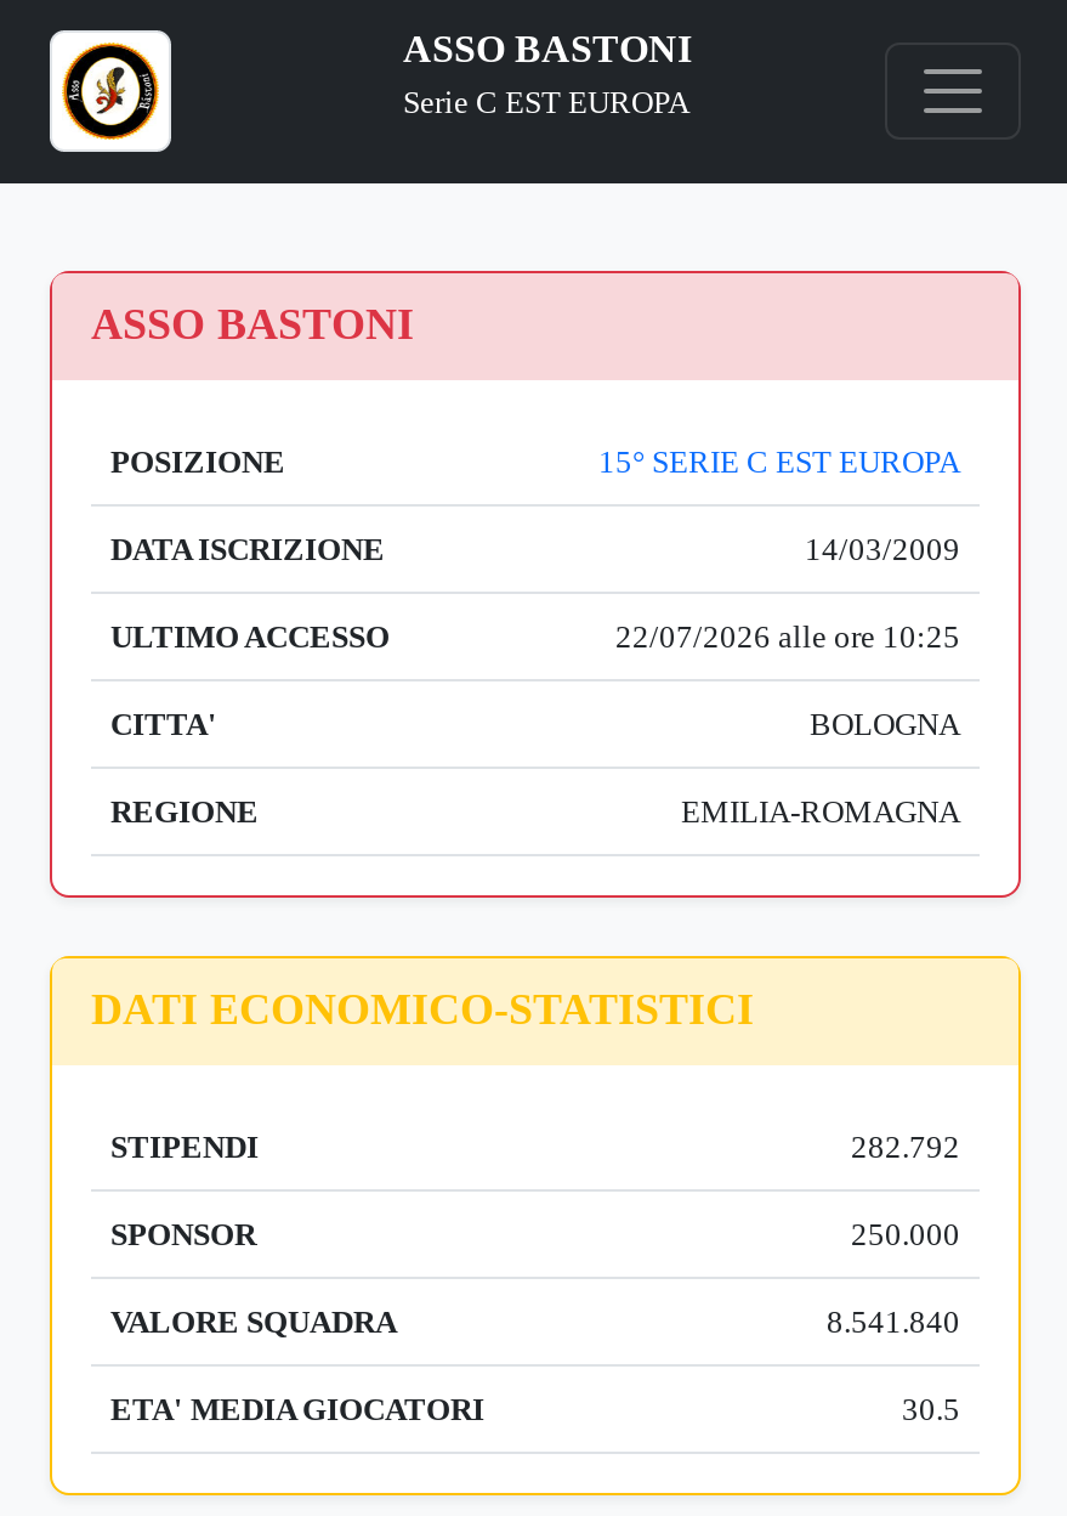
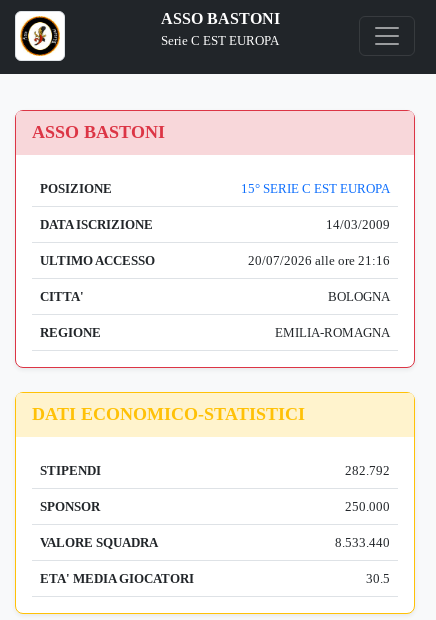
[615,618,960,655] 22/07/2026 alle ore 10:25 -> [248,253,390,268] 20/07/2026 alle ore 21:16
[827,1303,960,1340] 8.541.840 -> [335,535,390,550] 8.533.440

